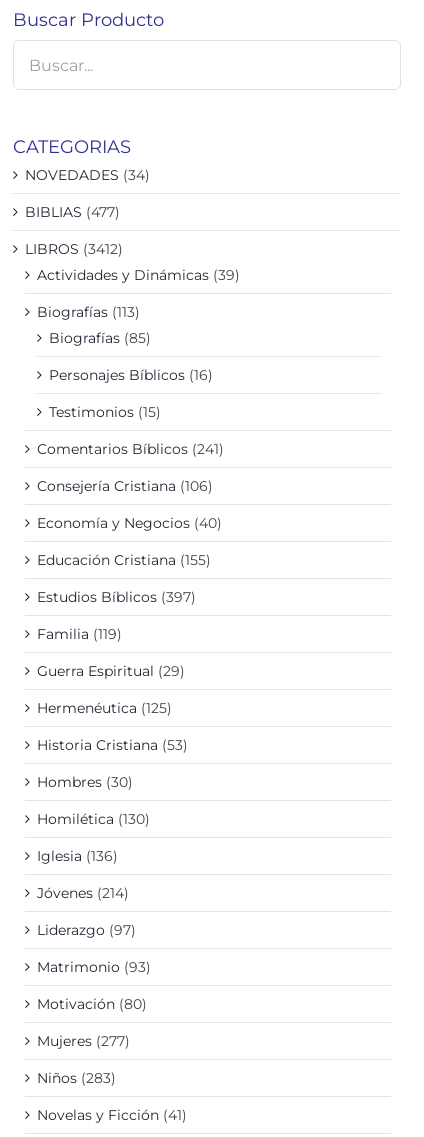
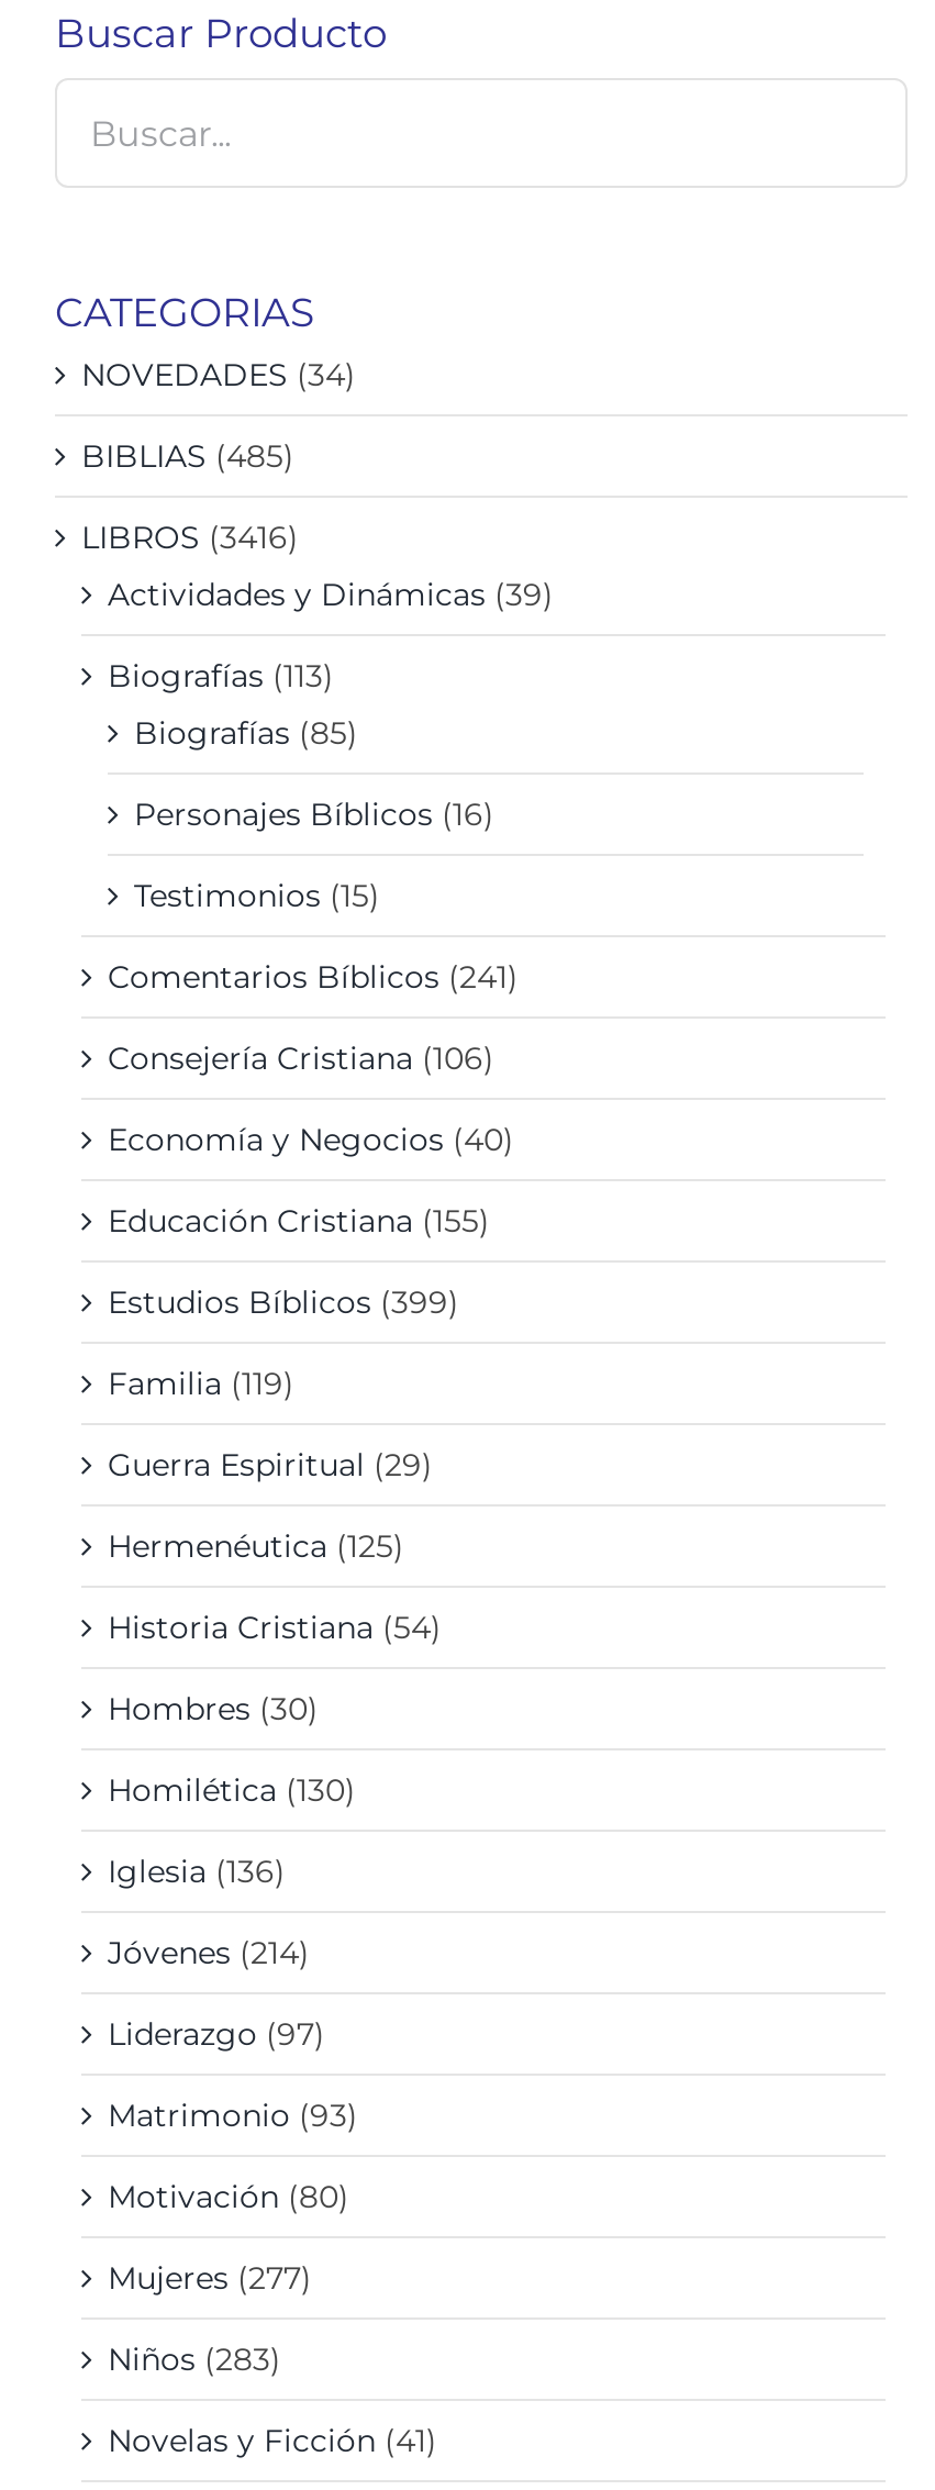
[25,203,120,221] BIBLIAS (477) -> [81,438,294,477] BIBLIAS (485)
[25,240,123,258] LIBROS (3412) -> [81,519,299,558] LIBROS (3416)
[37,588,196,606] Estudios Bíblicos (397) -> [108,1284,459,1323] Estudios Bíblicos (399)
[37,736,188,754] Historia Cristiana (53) -> [108,1609,442,1648] Historia Cristiana (54)

